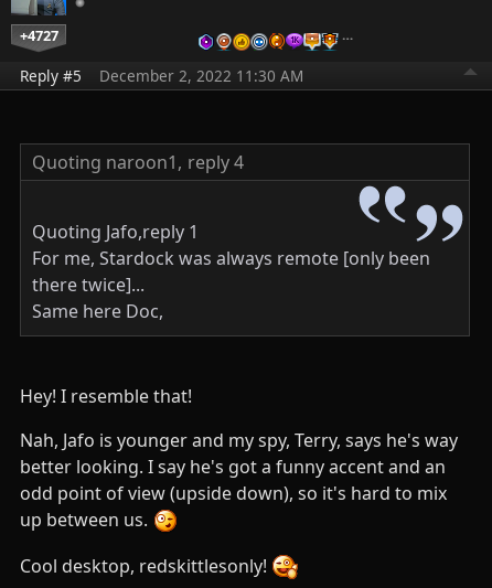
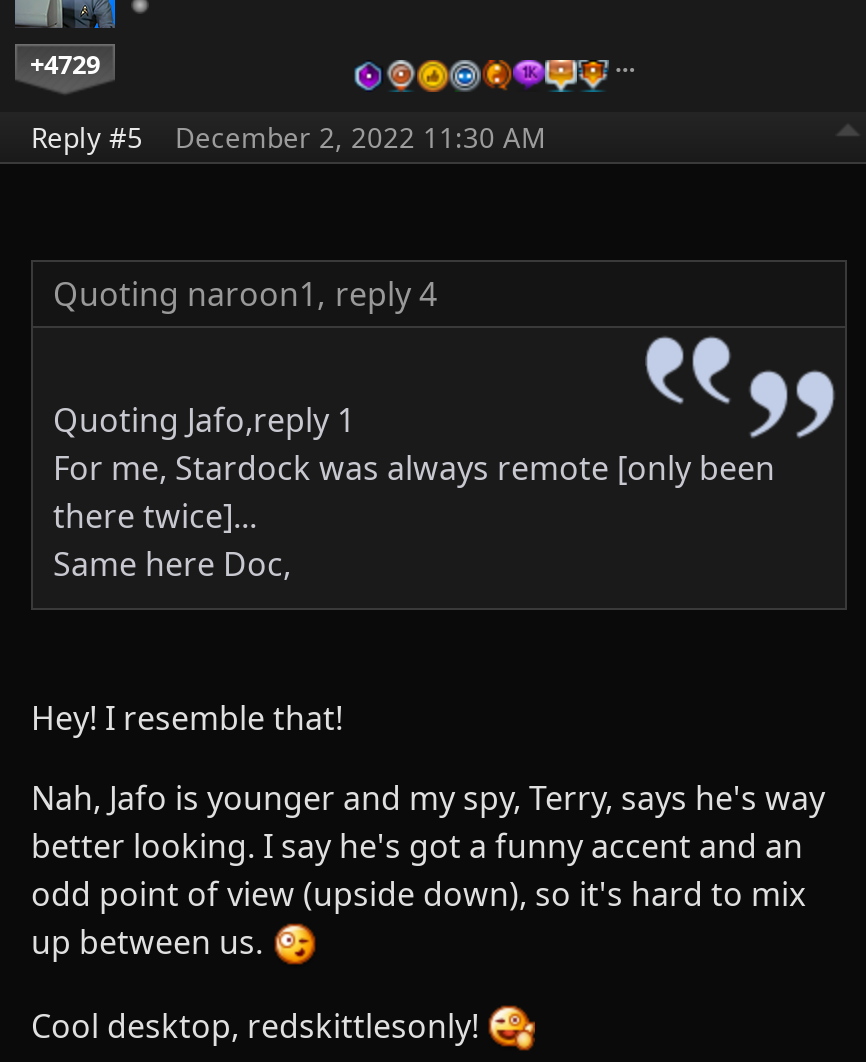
[19,25,58,45] +4727 -> [30,46,100,82] +4729

